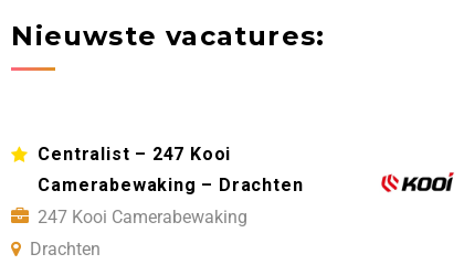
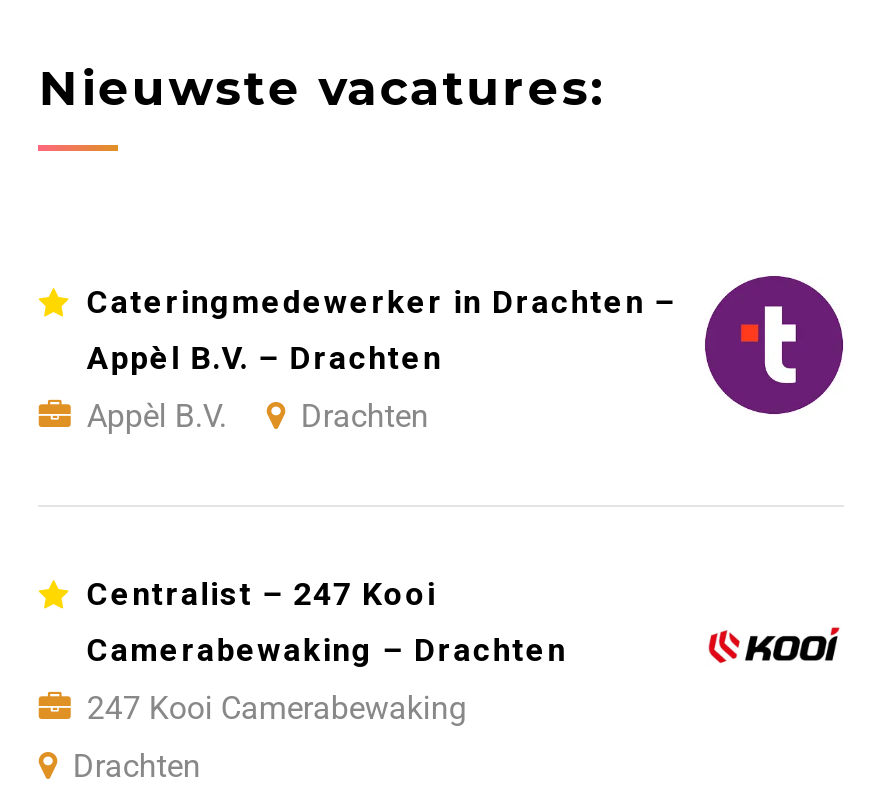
none -> [87,273,846,435] [image] | Cateringmedewerker in Drachten – | Appèl B.V. – Drachten | Appèl B.V. | Drachten

